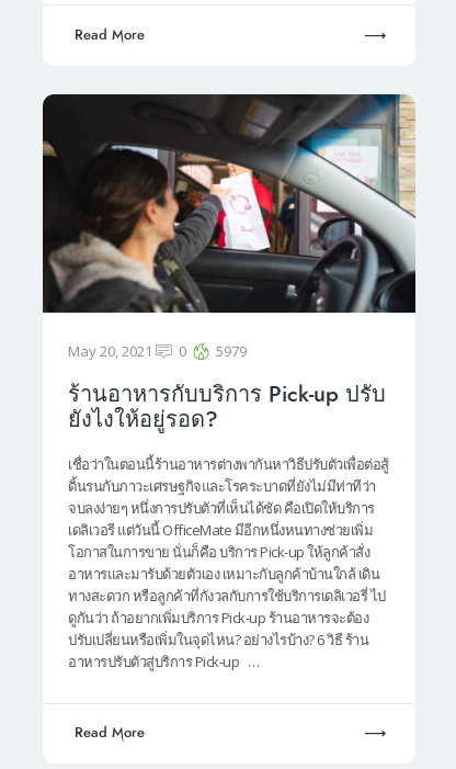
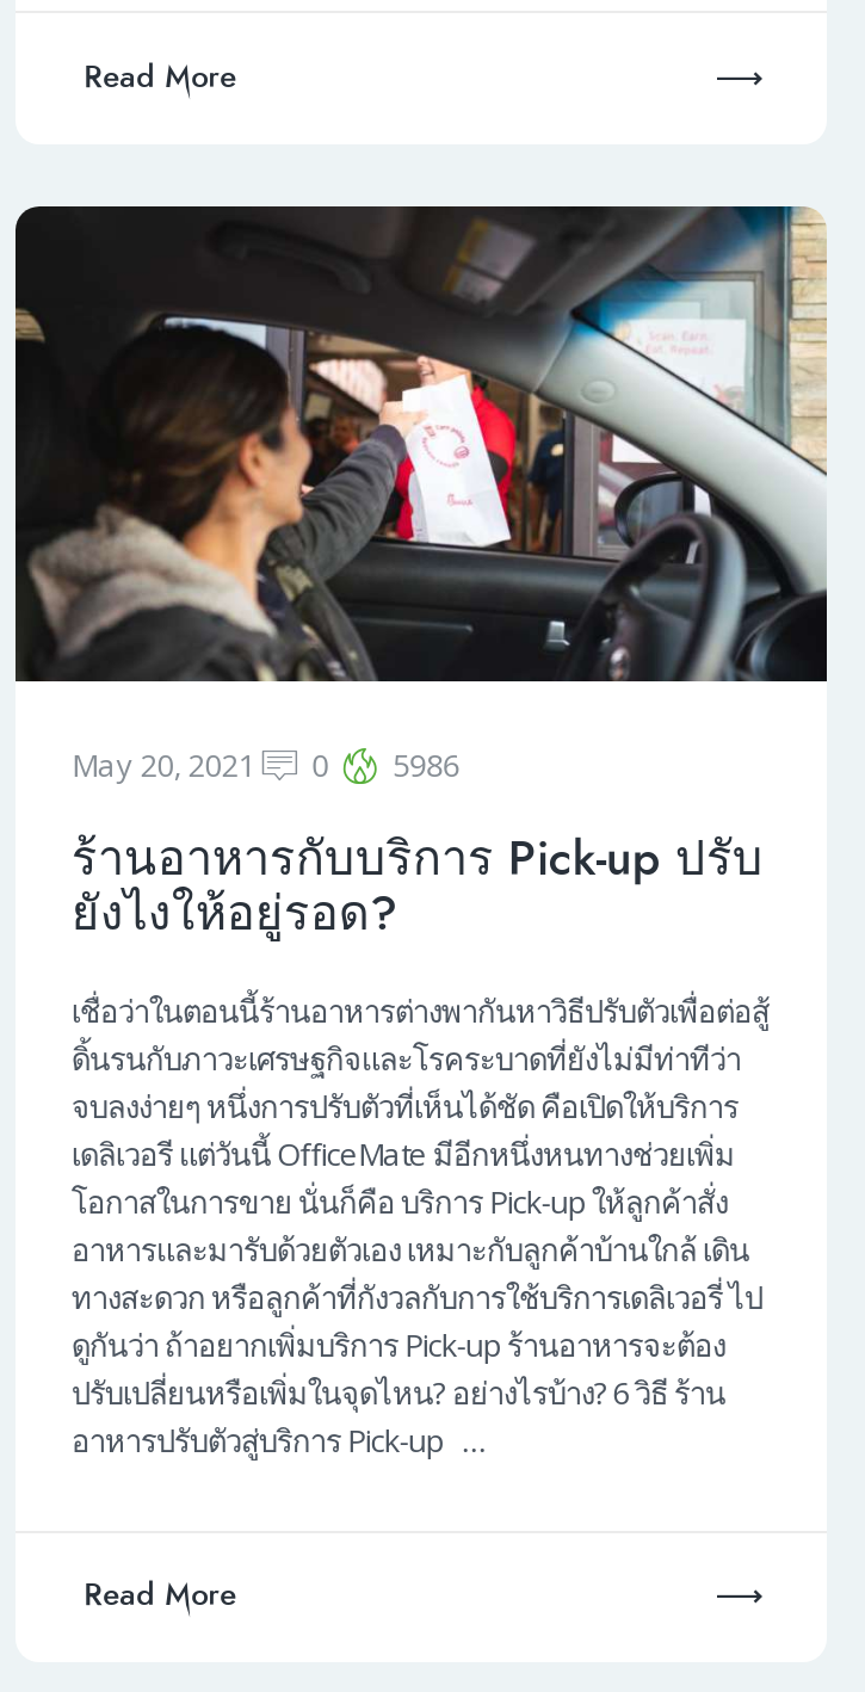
[68,341,247,361] May 20, 2021 0 5979 -> [71,744,460,787] May 20, 2021 0 5986

